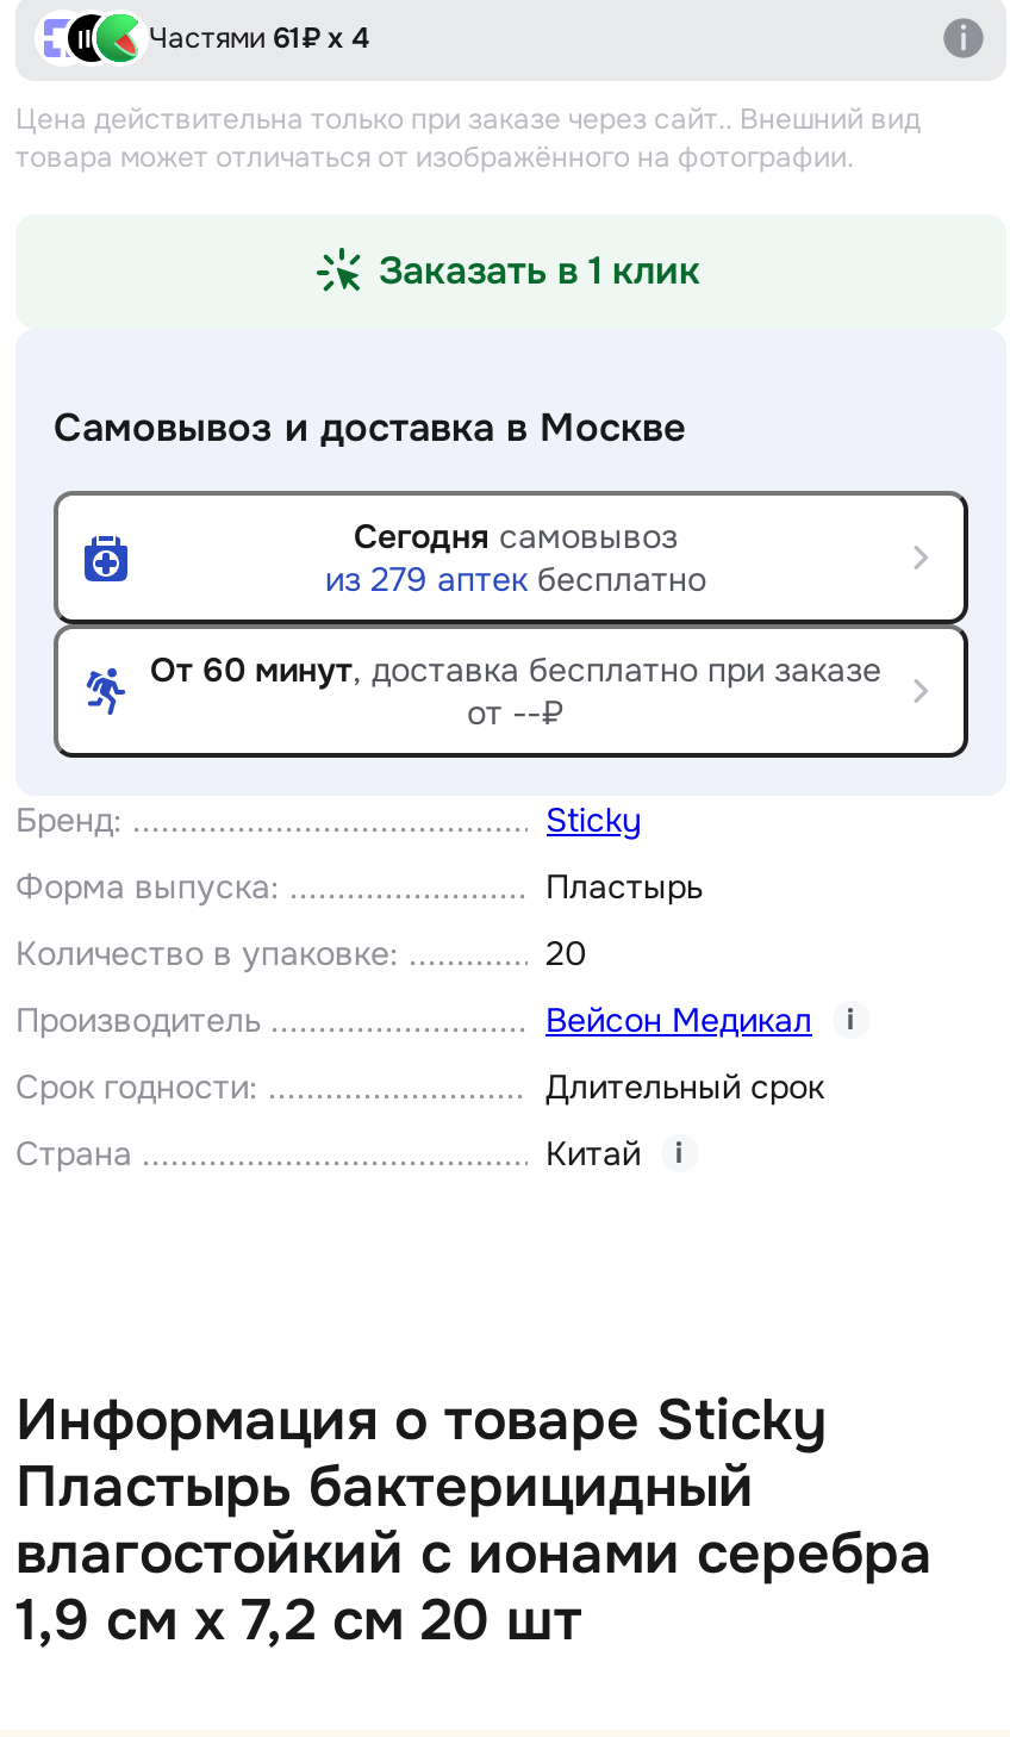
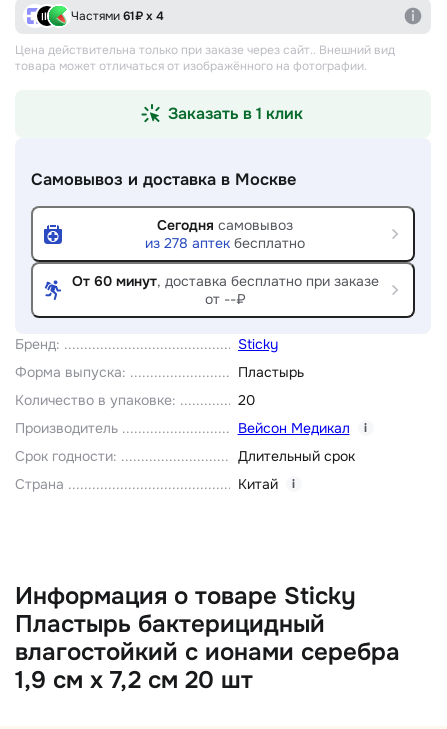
[325,559,706,601] из 279 аптек бесплатно -> [145,234,305,252] из 278 аптек бесплатно

